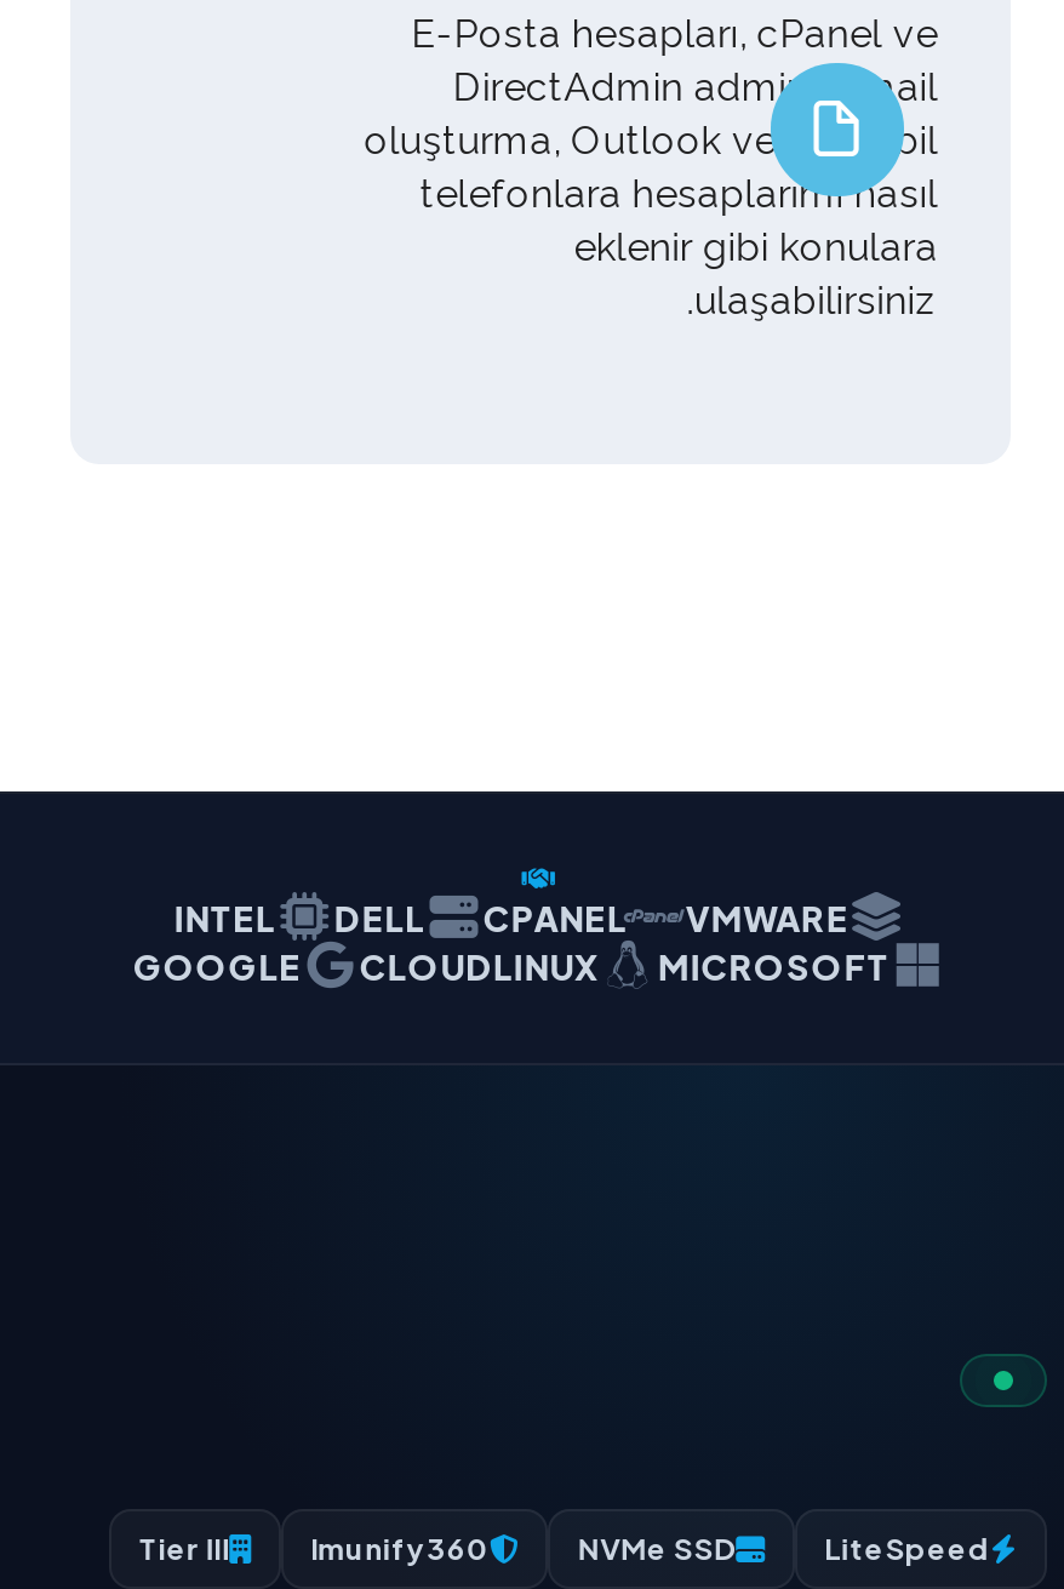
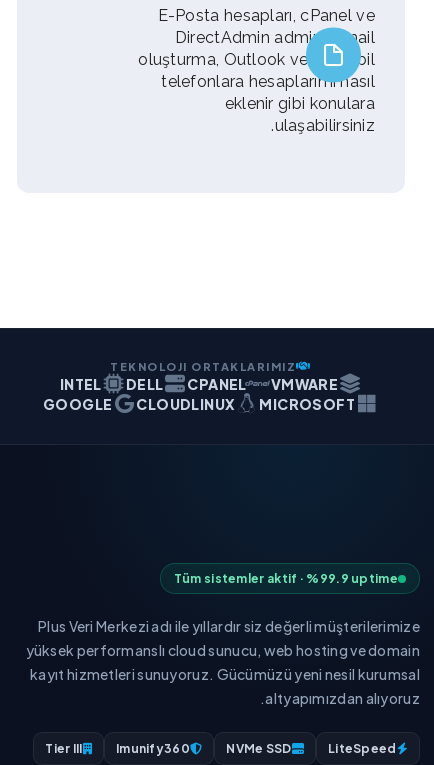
none -> [110,360,296,373] TEKNOLOJI ORTAKLARIMIZ
none -> [25,571,420,707] Tüm sistemler aktif · %99.9 uptime | Plus Veri Merkezi adı ile yıllardır siz değerli müşterilerimize | yüksek performanslı cloud sunucu, web hosting ve domain | kayıt hizmetleri sunuyoruz. Gücümüzü yeni nesil kurumsal | altyapımızdan alıyoruz.

